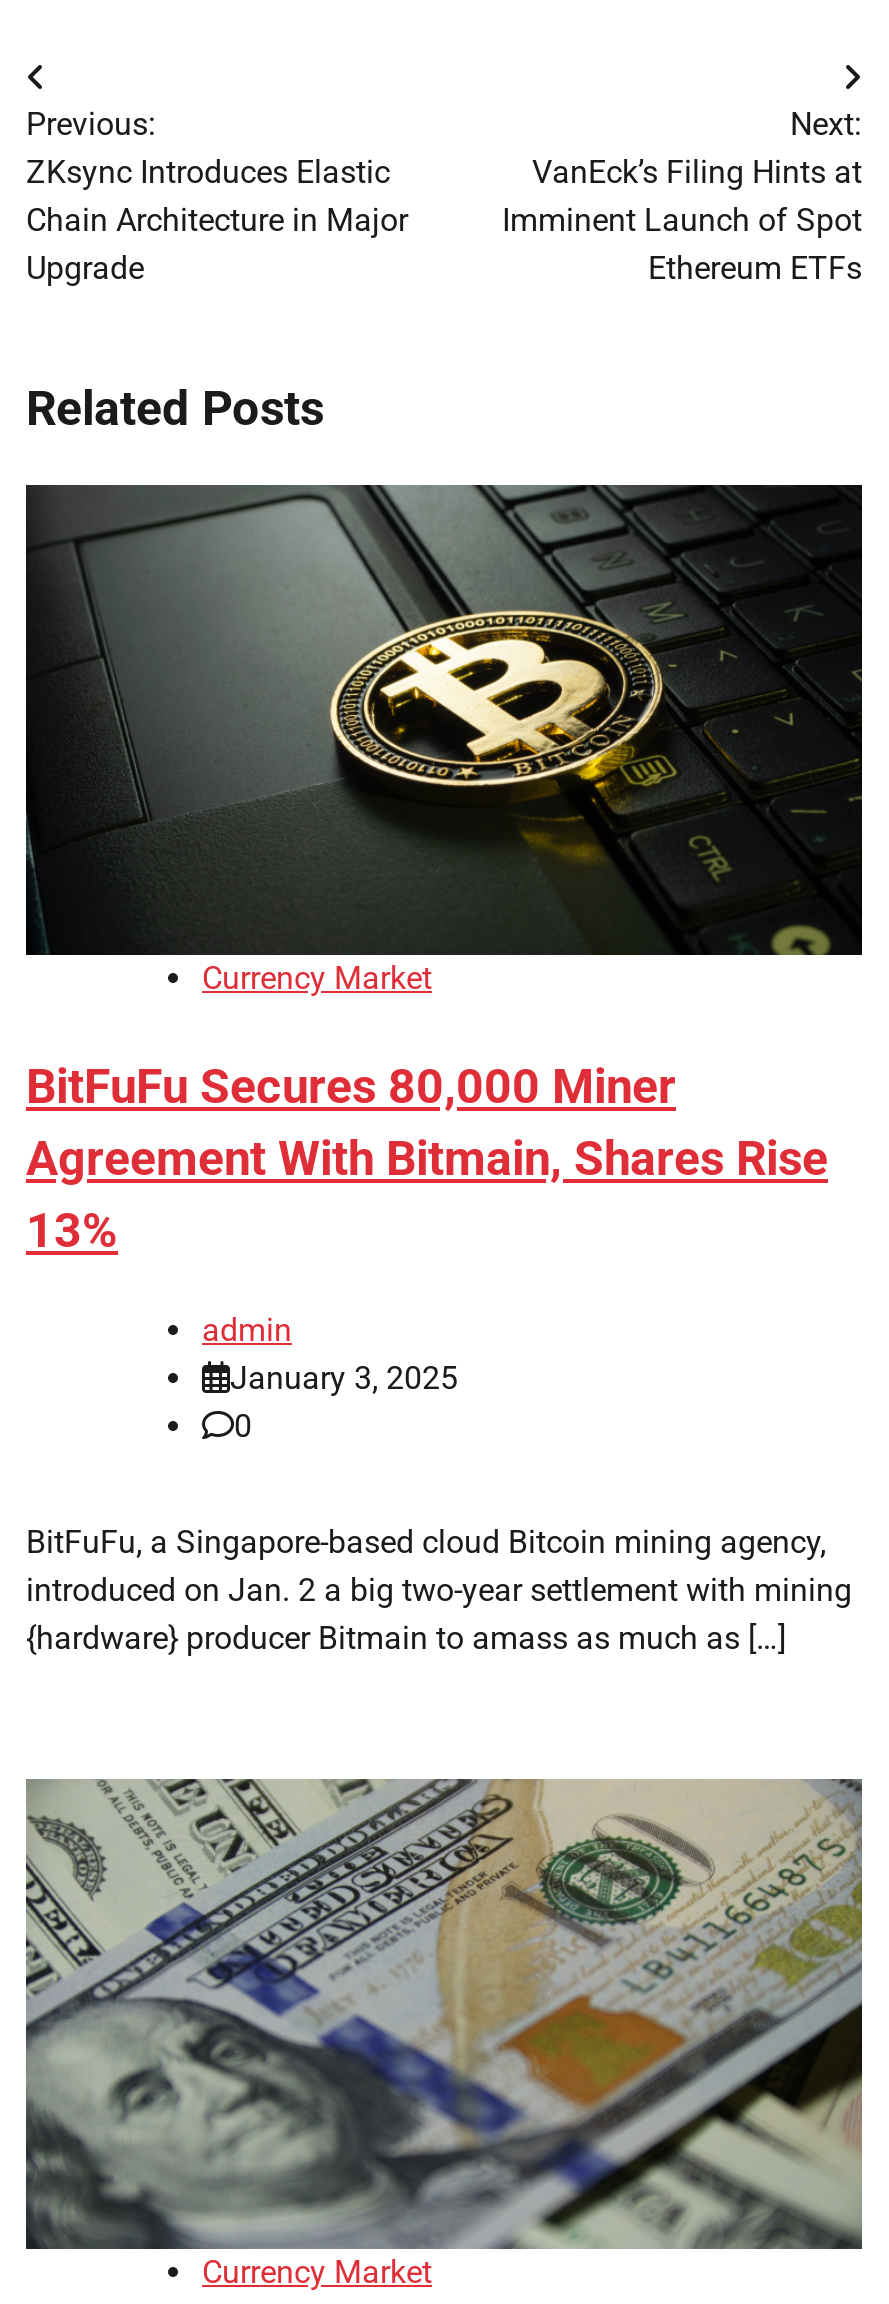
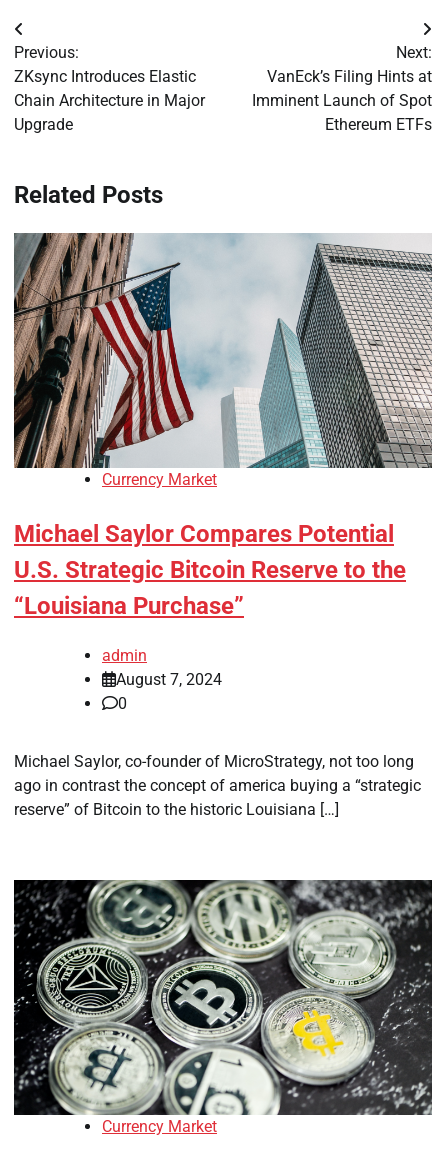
[24,483,864,957] [image] -> [13,233,433,469] [image]
[26,1059,828,1259] BitFuFu Secures 80,000 Miner | Agreement With Bitmain, Shares Rise | 13% -> [14,520,406,620] Michael Saylor Compares Potential | U.S. Strategic Bitcoin Reserve to the | “Louisiana Purchase”
[230,1359,458,1397] January 3, 2025 -> [116,670,222,689] August 7, 2024
[26,1523,852,1657] BitFuFu, a Singapore-based cloud Bitcoin mining agency, | introduced on Jan. 2 a big two-year settlement with mining | {hardware} producer Bitmain to amass as much as […] -> [14,752,421,819] Michael Saylor, co-founder of MicroStrategy, not too long | ago in contrast the concept of america buying a “strategic | reserve” of Bitcoin to the historic Louisiana […]
[24,1777,864,2251] [image] -> [14,879,433,1115] [image]

